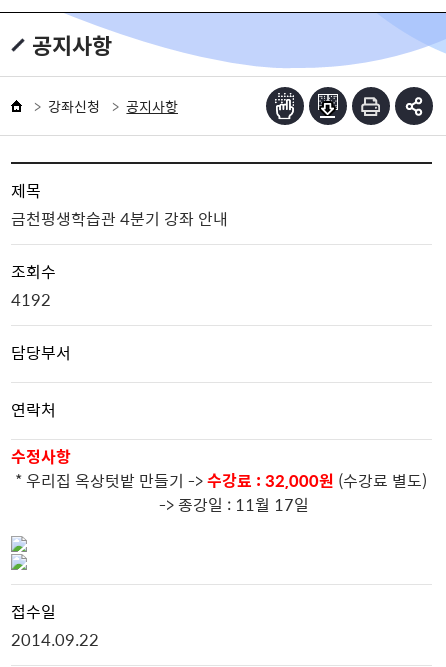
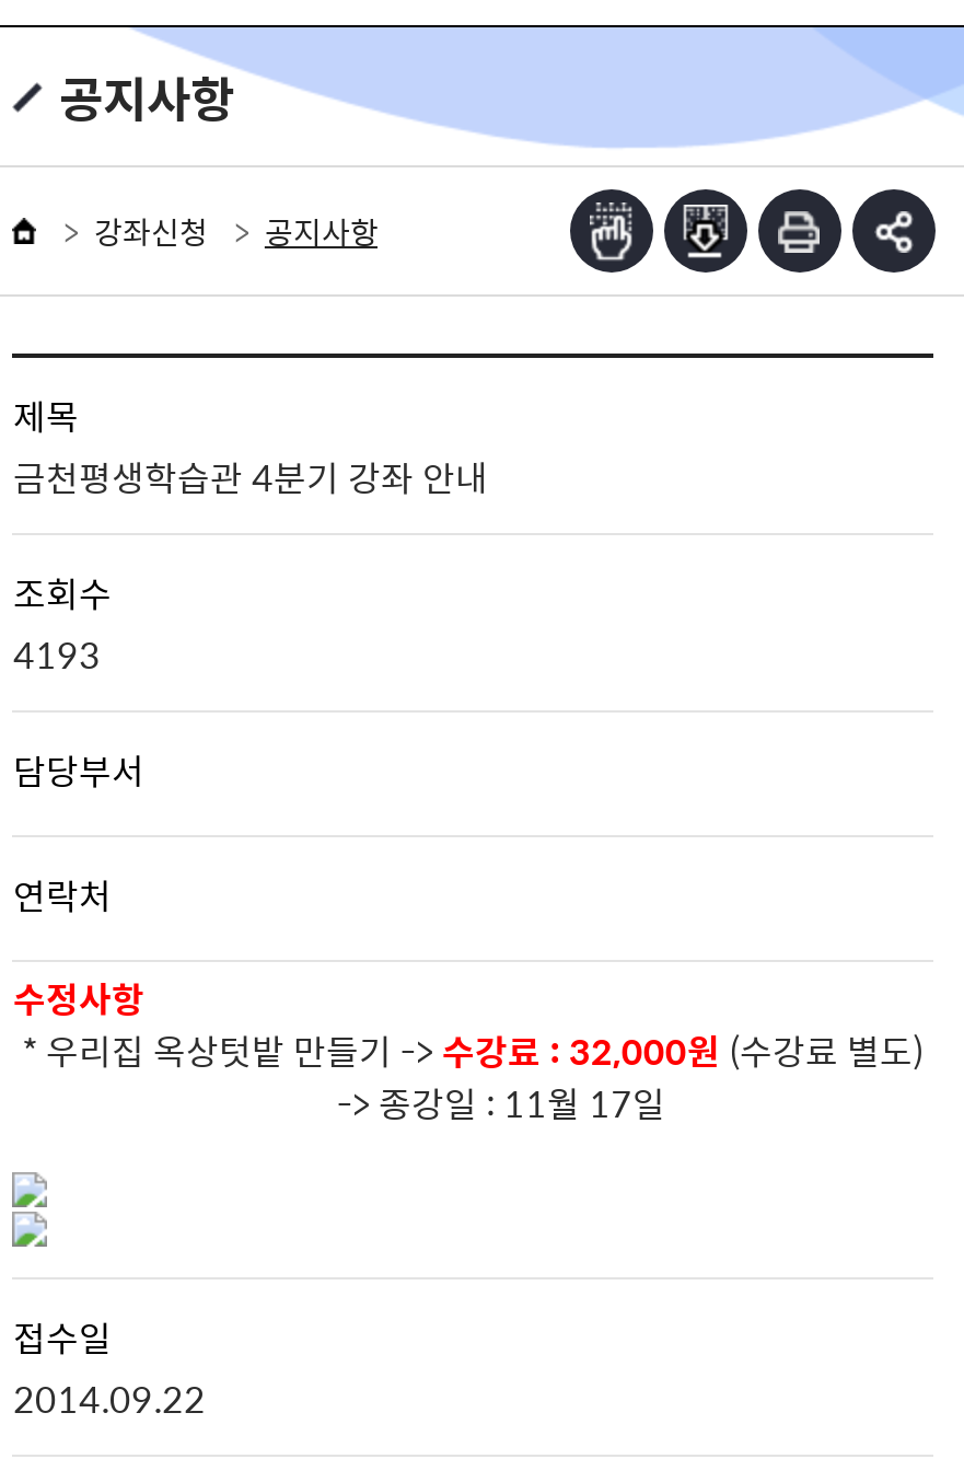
[11,287,51,311] 4192 -> [13,627,100,679] 4193

